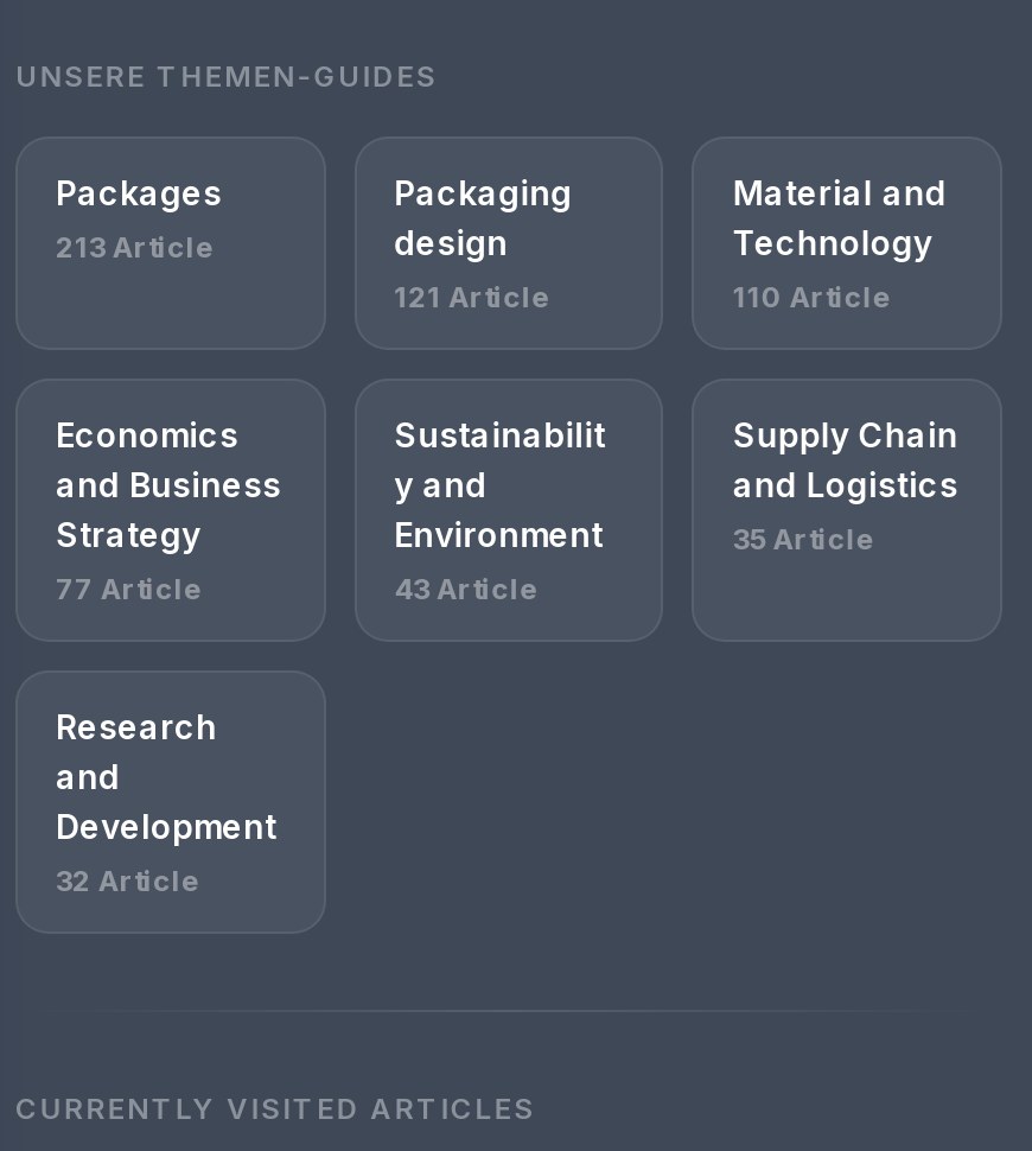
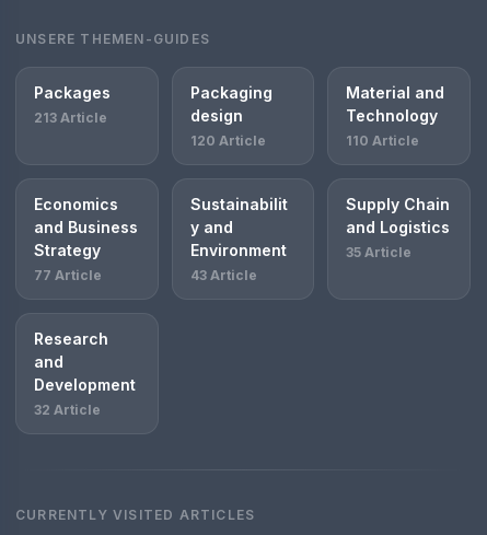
[394,279,551,314] 121 Article -> [190,132,266,149] 120 Article

